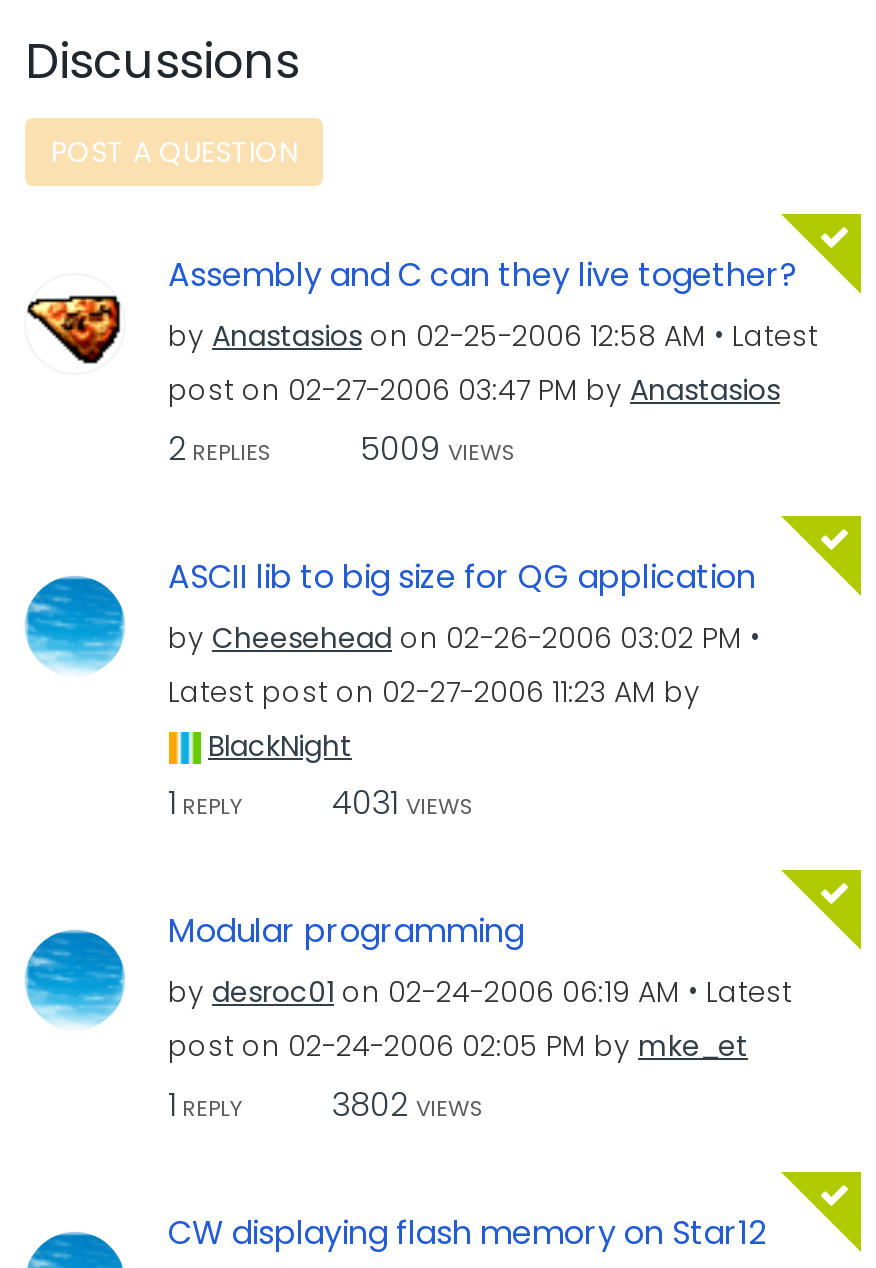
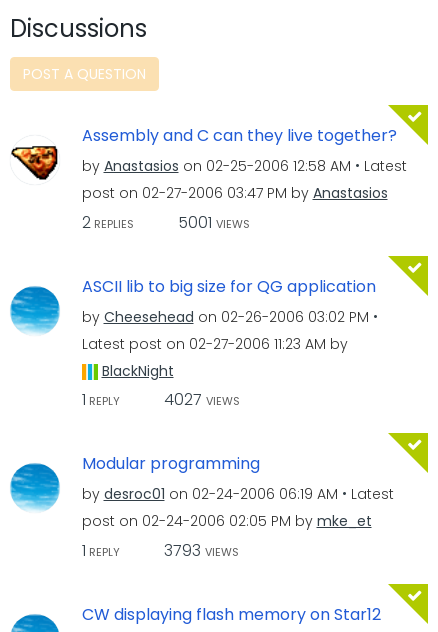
[168,425,516,471] 2 REPLIES 5009 VIEWS -> [81,210,249,233] 2 REPLIES 5001 VIEWS
[168,780,474,826] 1 REPLY 4031 VIEWS -> [81,388,239,411] 1 REPLY 4027 VIEWS
[168,1081,484,1127] 1 REPLY 3802 VIEWS -> [81,538,238,561] 1 REPLY 3793 VIEWS

